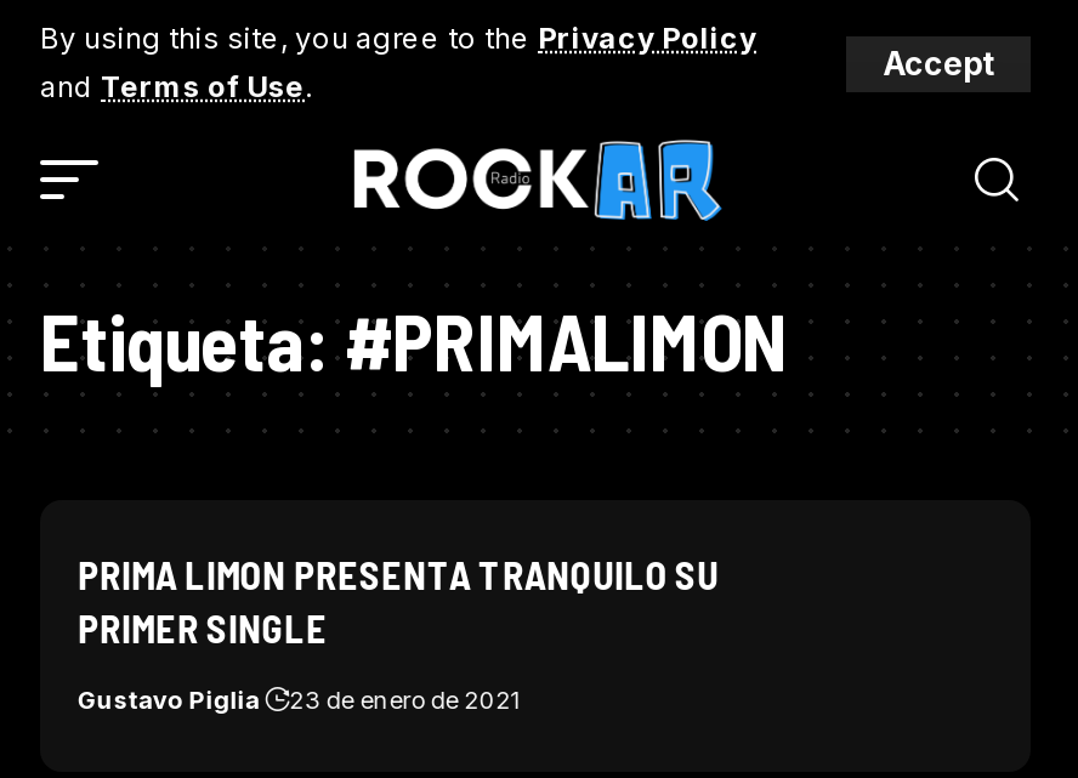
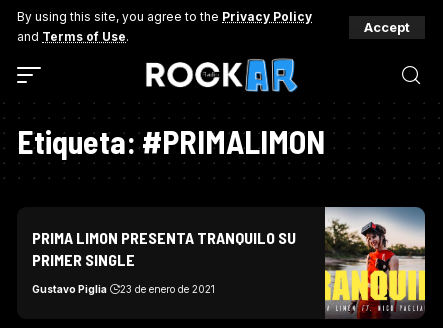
none -> [324,206,426,319] [image]

